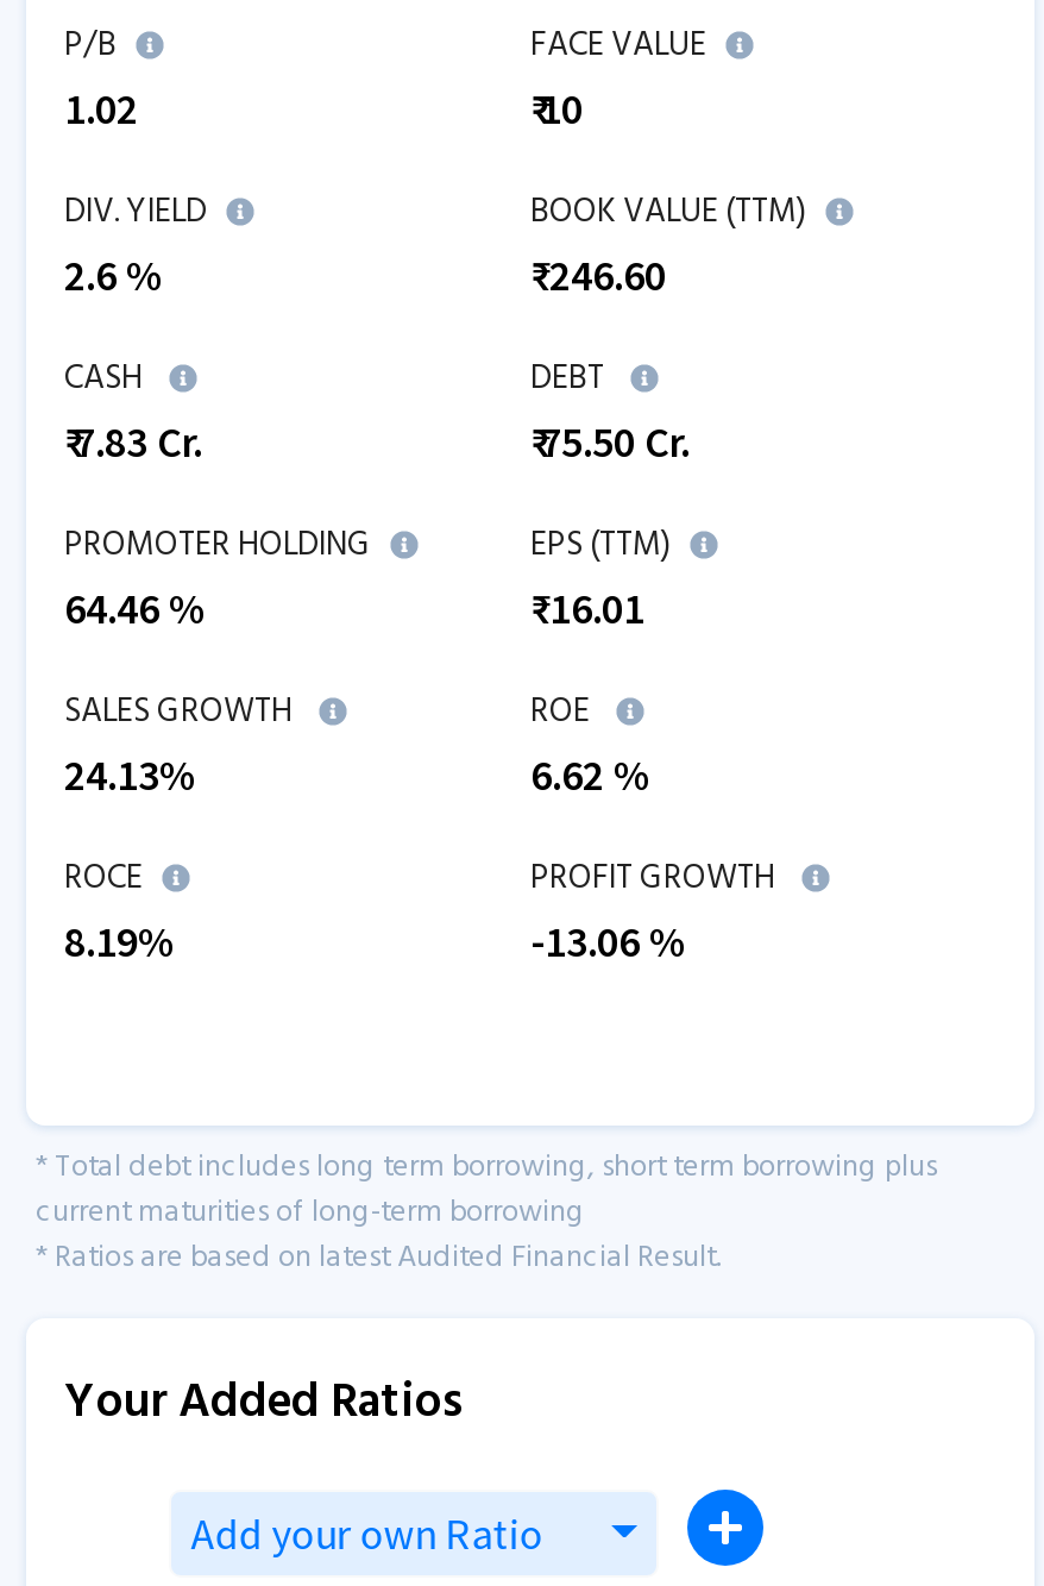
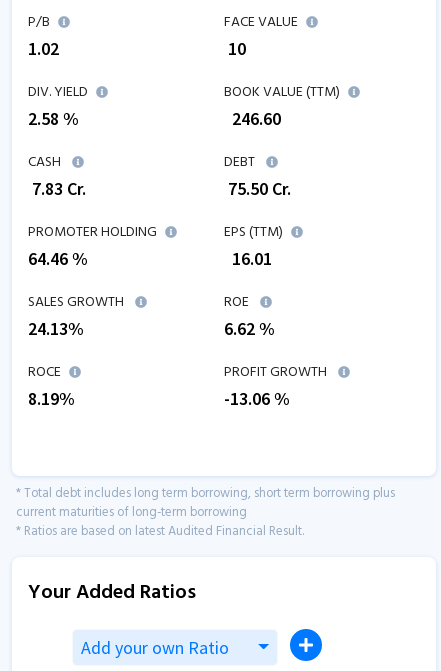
[64,247,164,302] 2.6 % -> [28,107,79,130] 2.58 %

